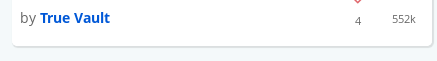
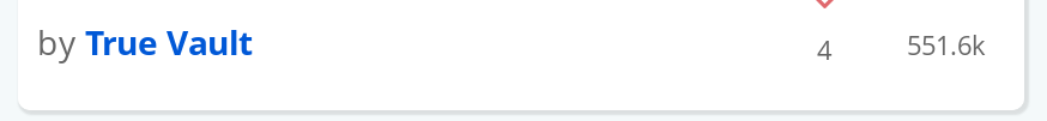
[392,11,416,26] 552k -> [907,27,986,63] 551.6k

